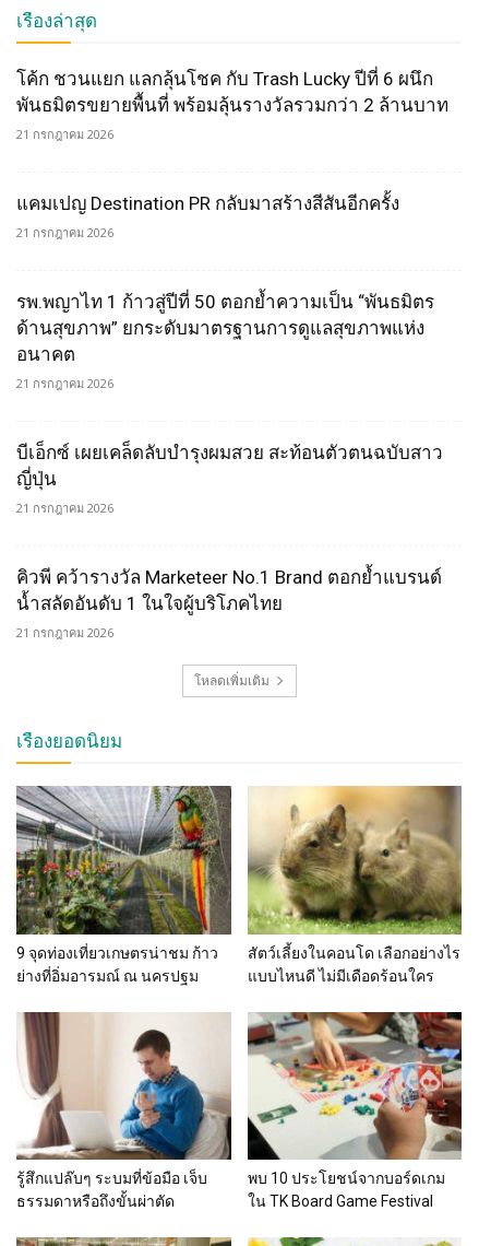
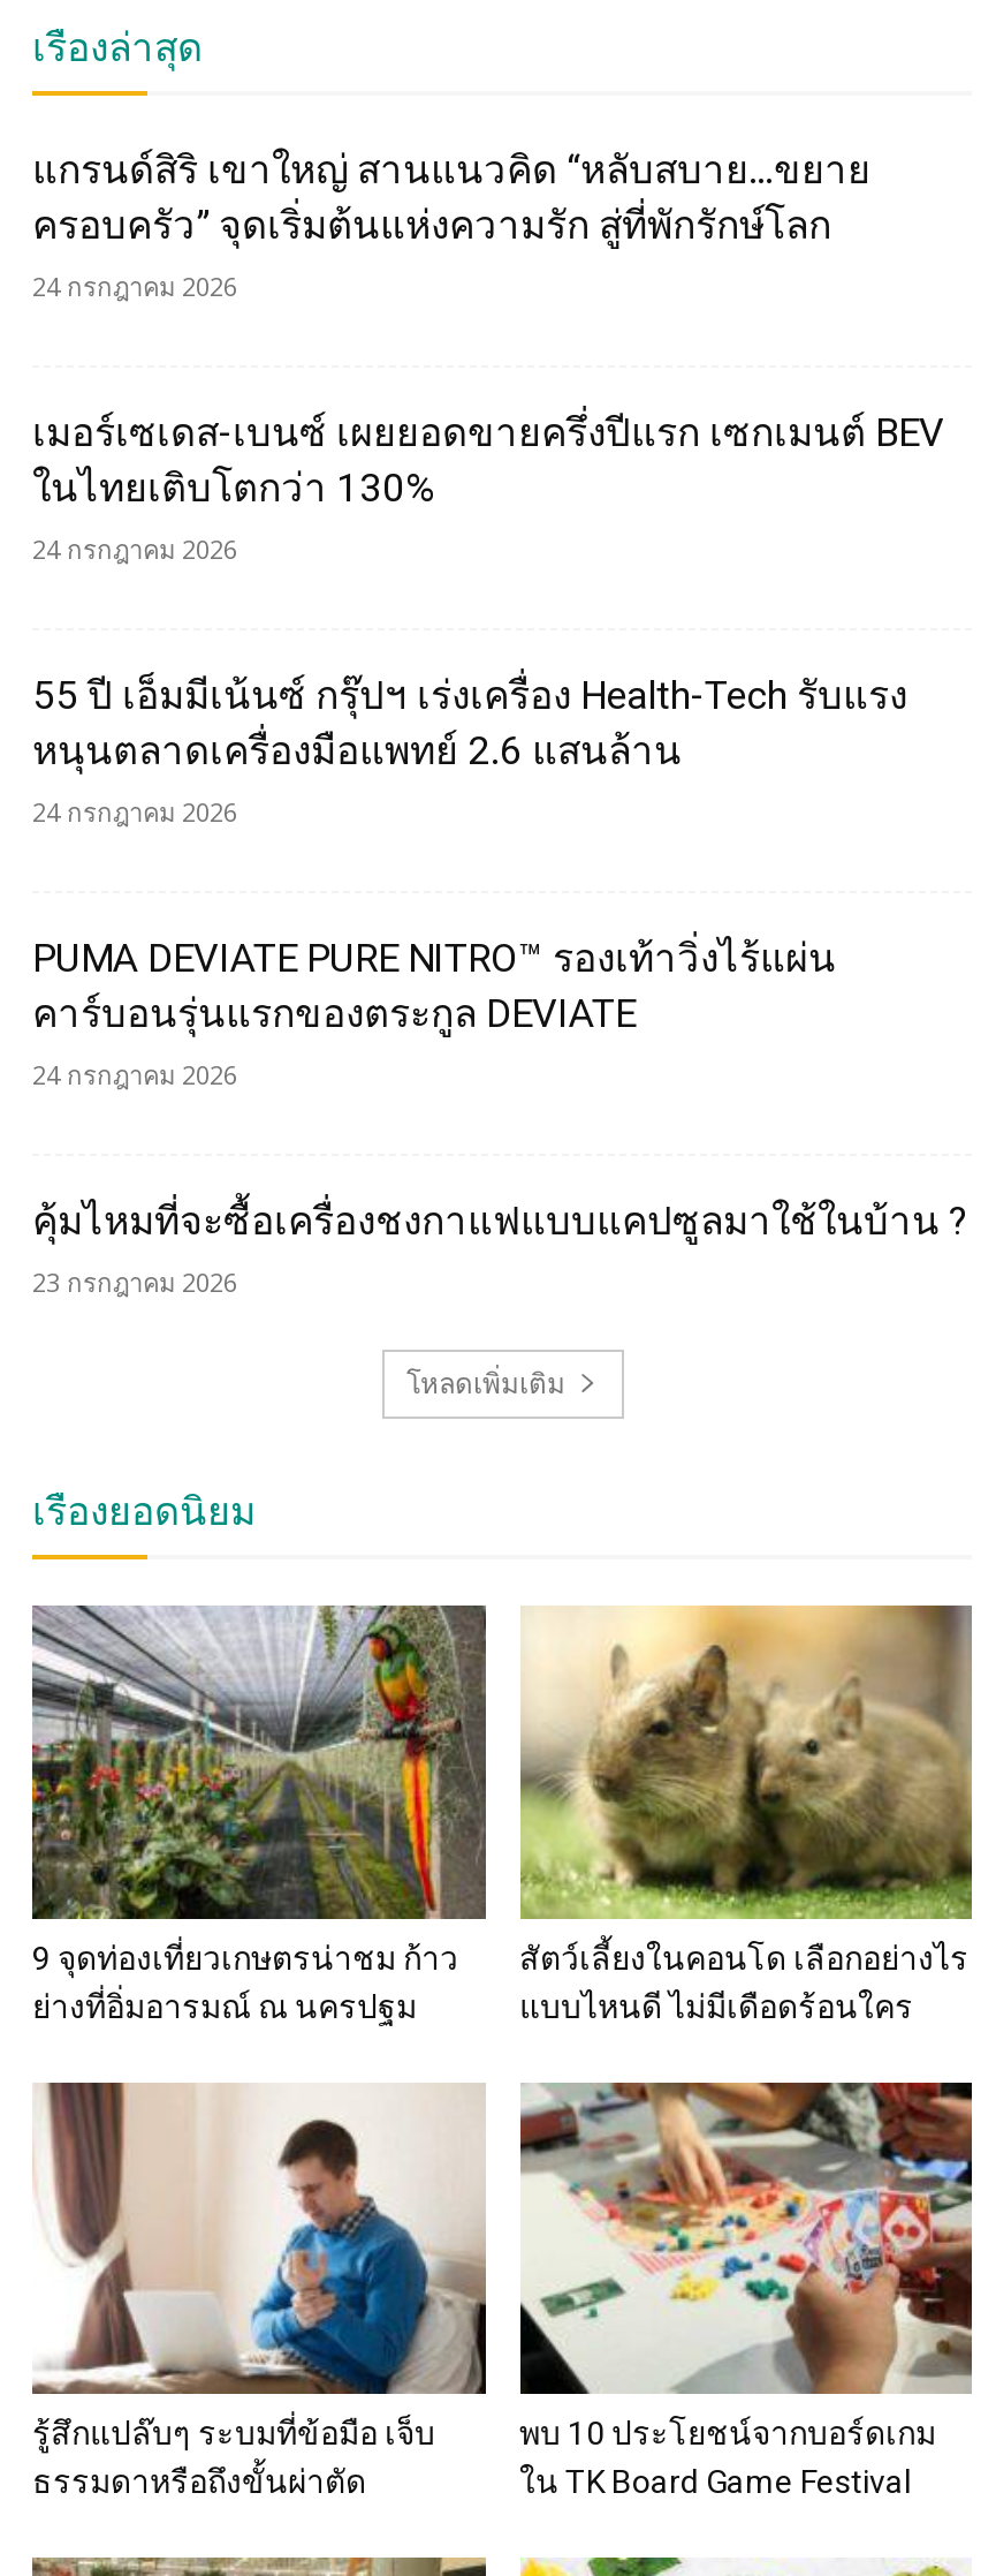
[16,68,448,143] โค้ก ชวนแยก แลกลุ้นโชค กับ Trash Lucky ปีที่ 6 ผนึก | พันธมิตรขยายพื้นที่ พร้อมลุ้นรางวัลรวมกว่า 2 ล้านบาท | 21 กรกฎาคม 2026 -> [32,148,870,304] แกรนด์สิริ เขาใหญ่ สานแนวคิด “หลับสบาย…ขยาย | ครอบครัว” จุดเริ่มต้นแห่งความรัก สู่ที่พักรักษ์โลก | 24 กรกฎาคม 2026
[16,193,399,241] แคมเปญ Destination PR กลับมาสร้างสีสันอีกครั้ง | 21 กรกฎาคม 2026 -> [32,410,944,567] เมอร์เซเดส-เบนซ์ เผยยอดขายครึ่งปีแรก เซกเมนต์ BEV | ในไทยเติบโตกว่า 130% | 24 กรกฎาคม 2026
[16,291,434,392] รพ.พญาไท 1 ก้าวสู่ปีที่ 50 ตอกย้ำความเป็น “พันธมิตร | ด้านสุขภาพ” ยกระดับมาตรฐานการดูแลสุขภาพแห่ง | อนาคต | 21 กรกฎาคม 2026 -> [32,673,907,830] 55 ปี เอ็มมีเน้นซ์ กรุ๊ปฯ เร่งเครื่อง Health-Tech รับแรง | หนุนตลาดเครื่องมือแพทย์ 2.6 แสนล้าน | 24 กรกฎาคม 2026
[16,442,443,516] บีเอ็กซ์ เผยเคล็ดลับบำรุงผมสวย สะท้อนตัวตนฉบับสาว | ญี่ปุ่น | 21 กรกฎาคม 2026 -> [32,936,836,1093] PUMA DEVIATE PURE NITRO™ รองเท้าวิ่งไร้แผ่น | คาร์บอนรุ่นแรกของตระกูล DEVIATE | 24 กรกฎาคม 2026
[16,567,442,641] คิวพี คว้ารางวัล Marketeer No.1 Brand ตอกย้ำแบรนด์ | น้ำสลัดอันดับ 1 ในใจผู้บริโภคไทย | 21 กรกฎาคม 2026 -> [32,1199,967,1300] คุ้มไหมที่จะซื้อเครื่องชงกาแฟแบบแคปซูลมาใช้ในบ้าน ? | 23 กรกฎาคม 2026

